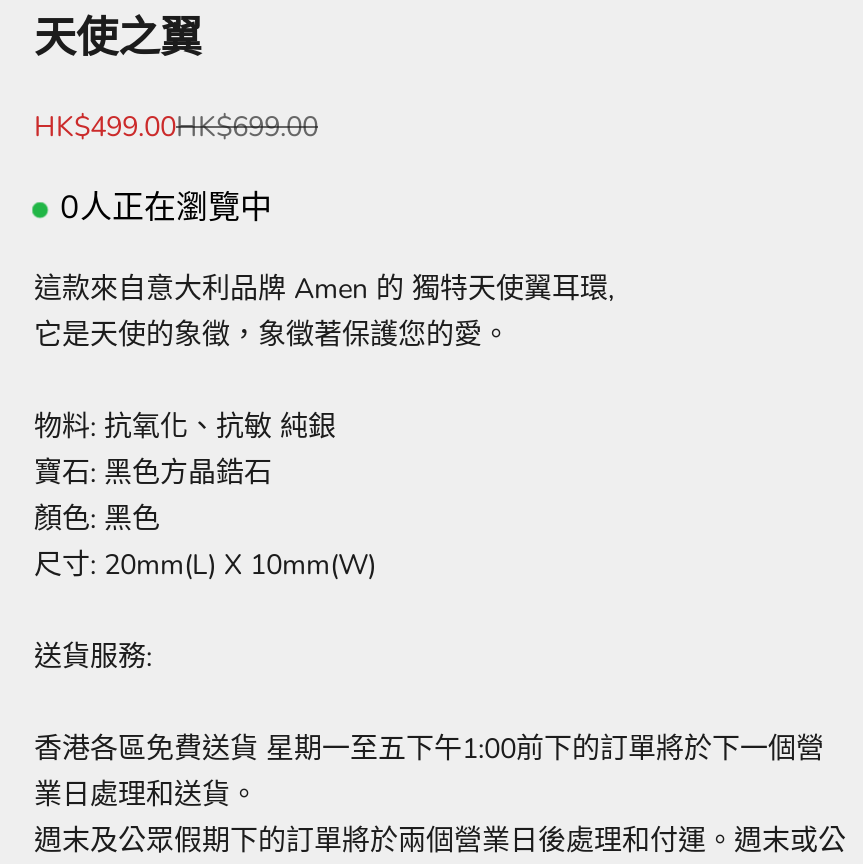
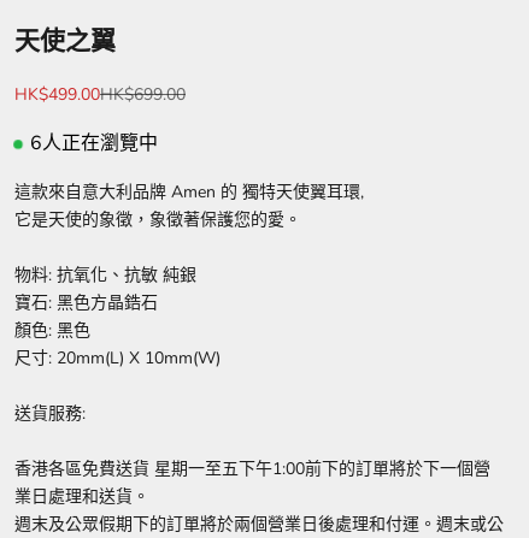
[60,187,272,231] 0人正在瀏覽中 -> [30,130,158,157] 6人正在瀏覽中

